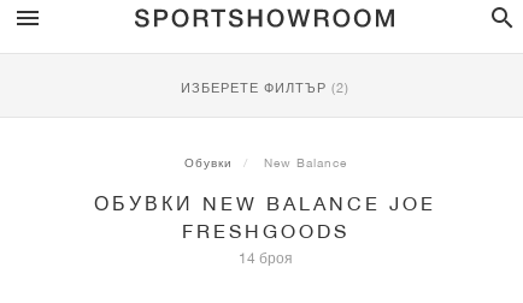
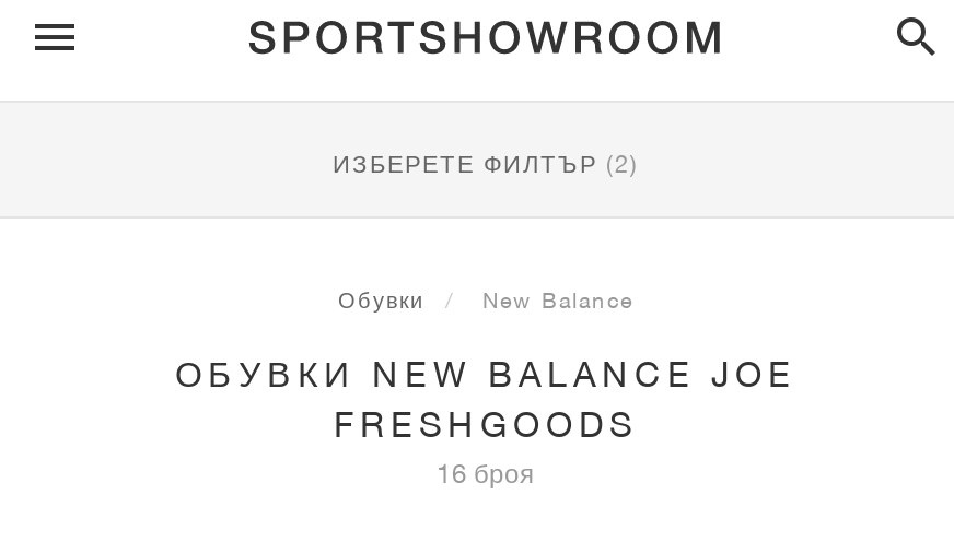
[238,249,292,267] 14 броя -> [437,457,535,490] 16 броя

